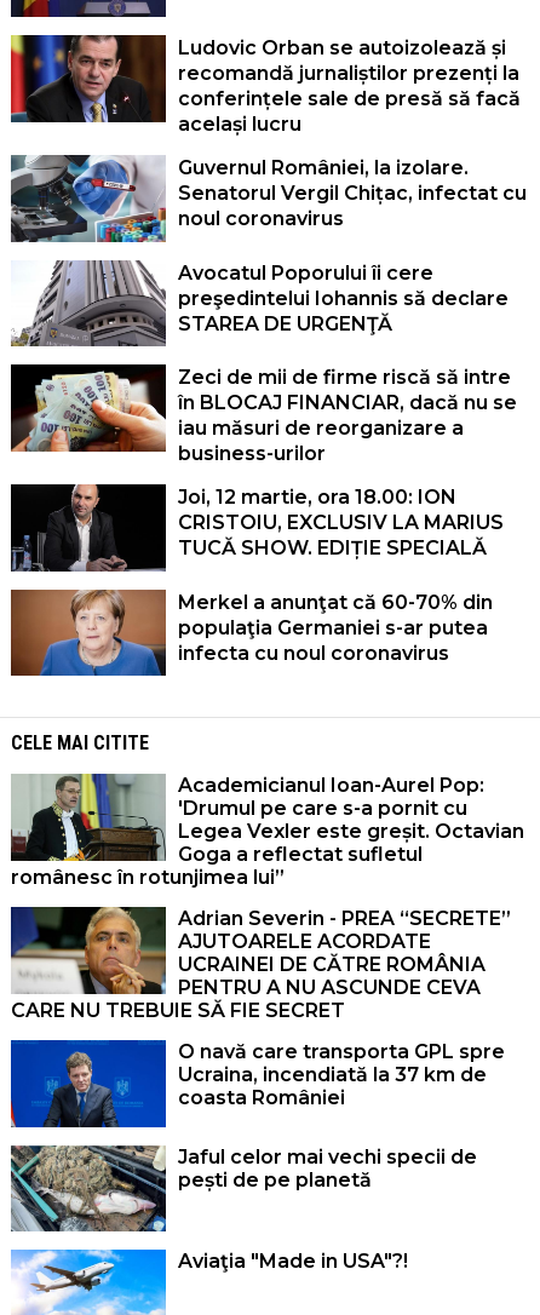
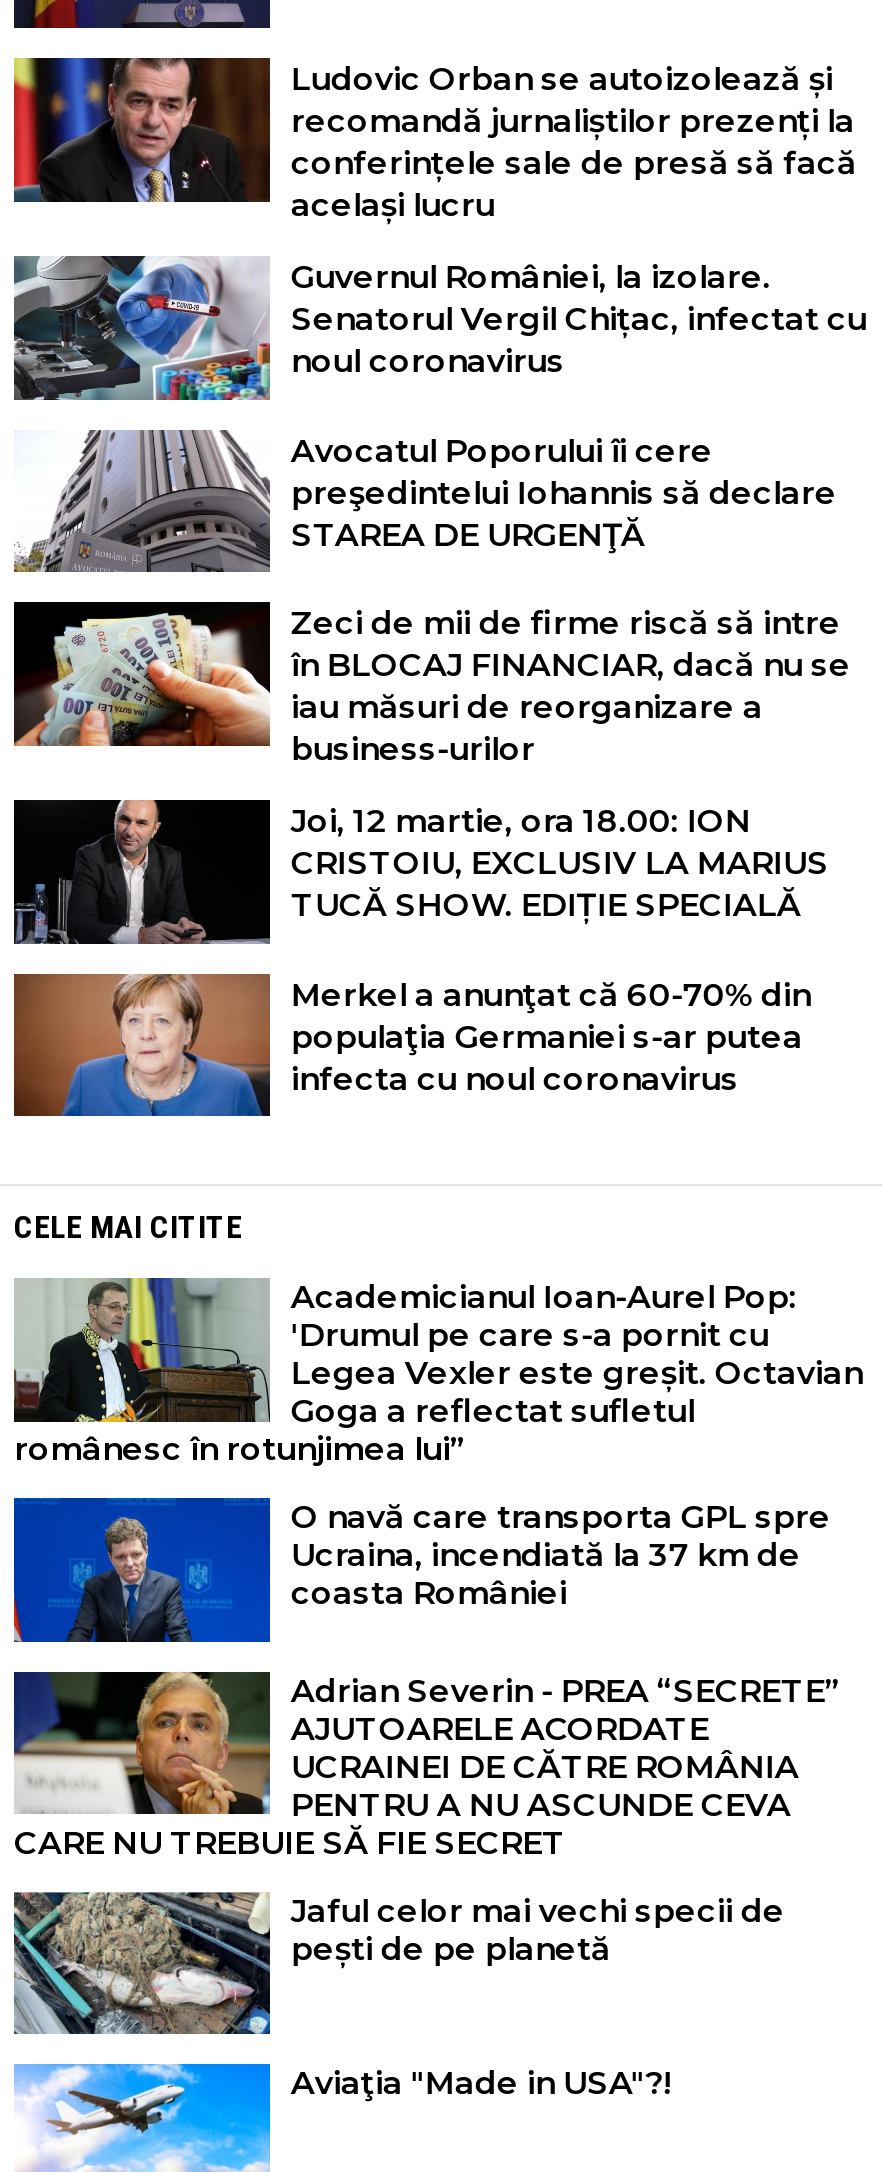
moved [10,906,511,1022] -> [12,1668,841,1861]: [image] | Adrian Severin - PREA “SECRETE” | AJUTOARELE ACORDATE | UCRAINEI DE CĂTRE ROMÂNIA | PENTRU A NU ASCUNDE CEVA | CARE NU TREBUIE SĂ FIE SECRET
moved [10,1039,505,1129] -> [12,1496,831,1644]: [image] | O navă care transporta GPL spre | Ucraina, incendiată la 37 km de | coasta României

